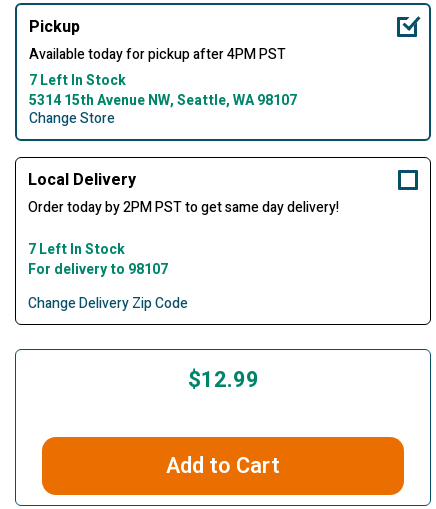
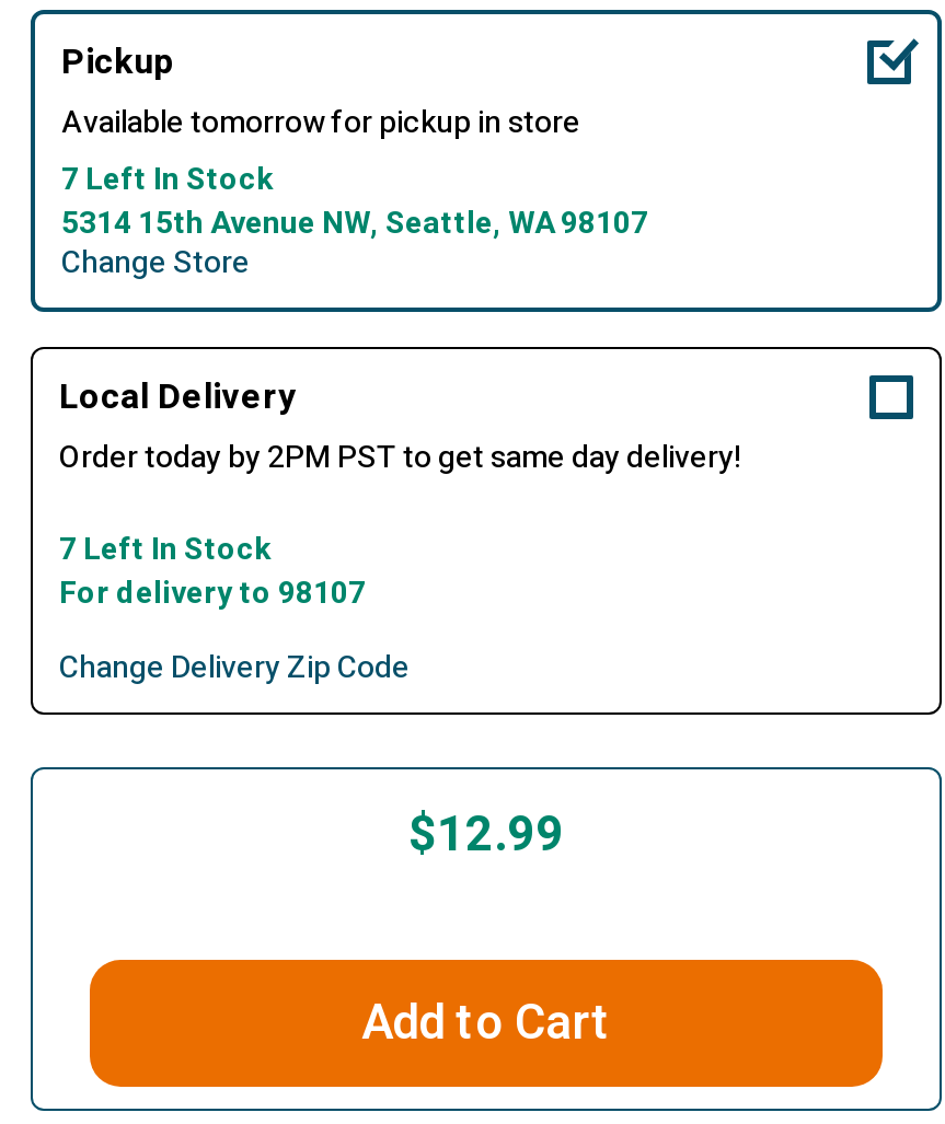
[29,44,286,65] Available today for pickup after 4PM PST -> [61,100,580,146] Available tomorrow for pickup in store

